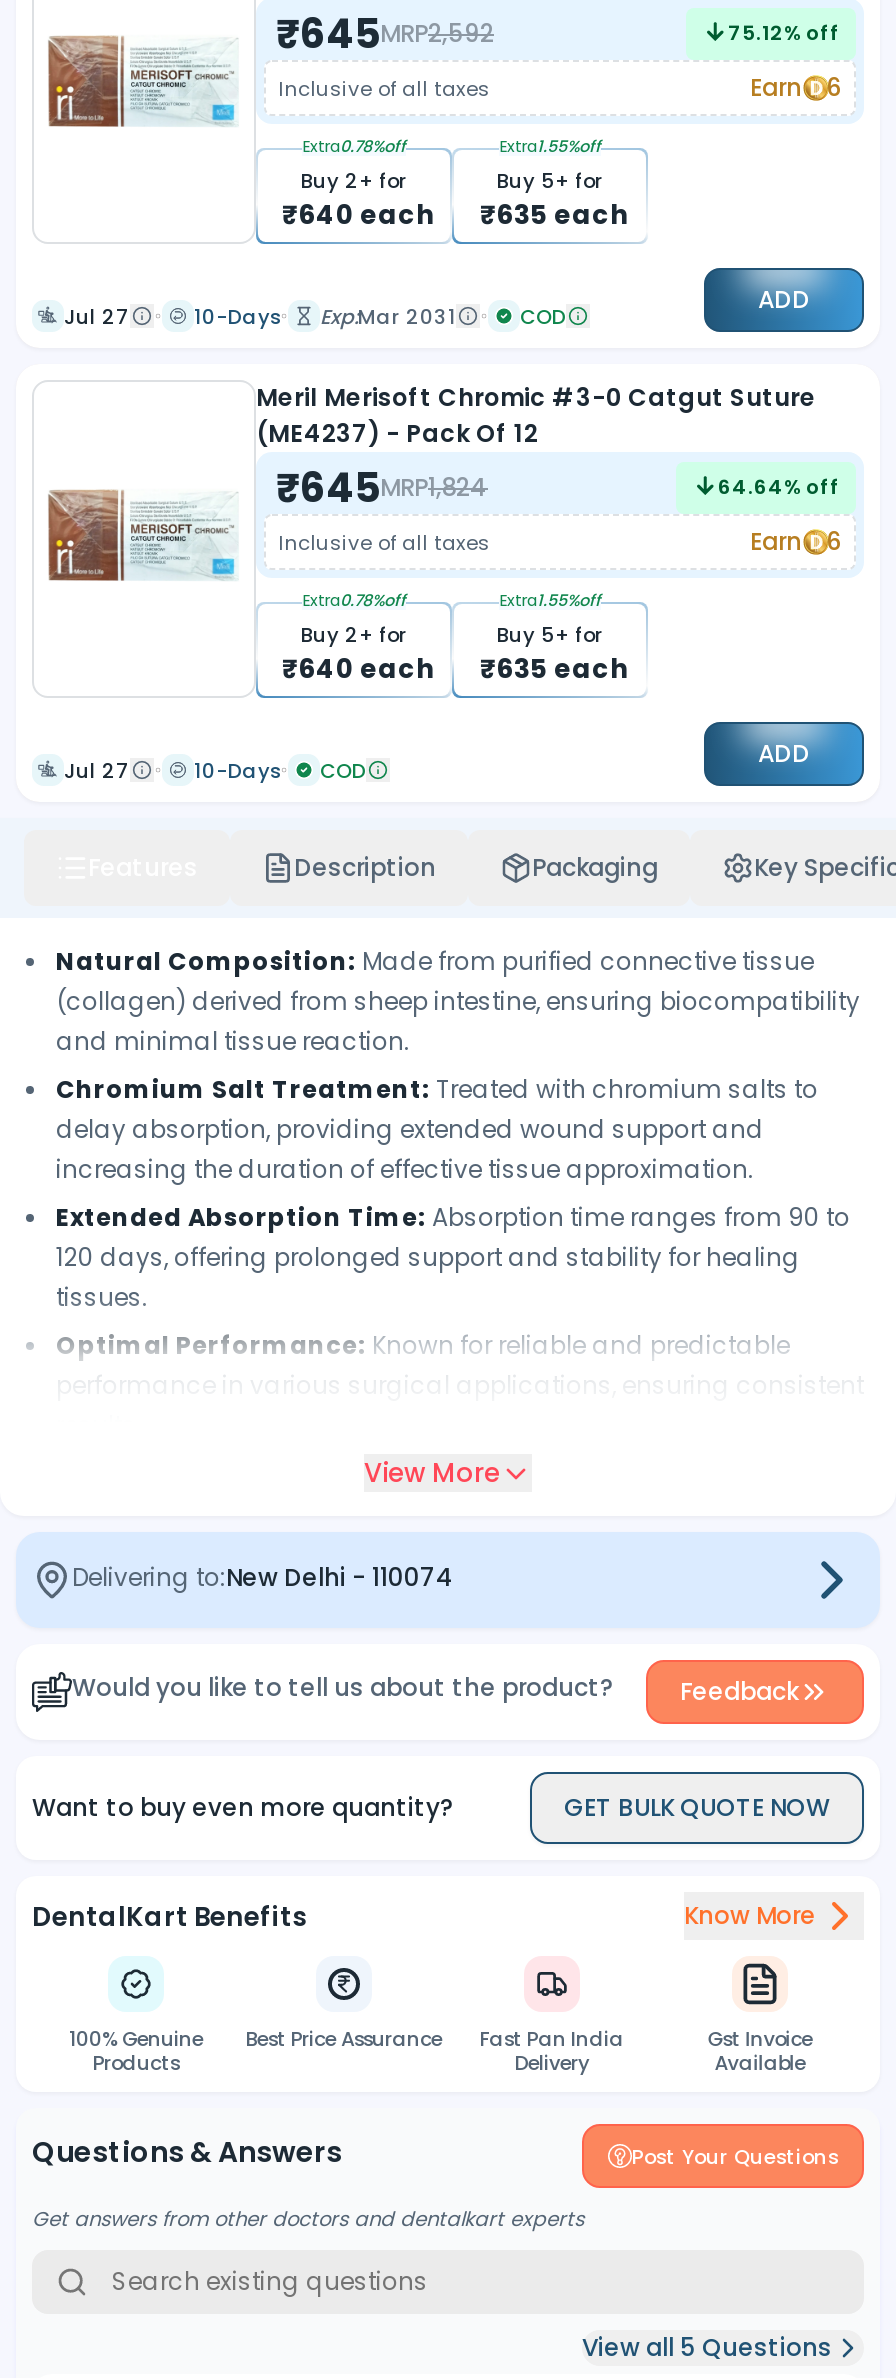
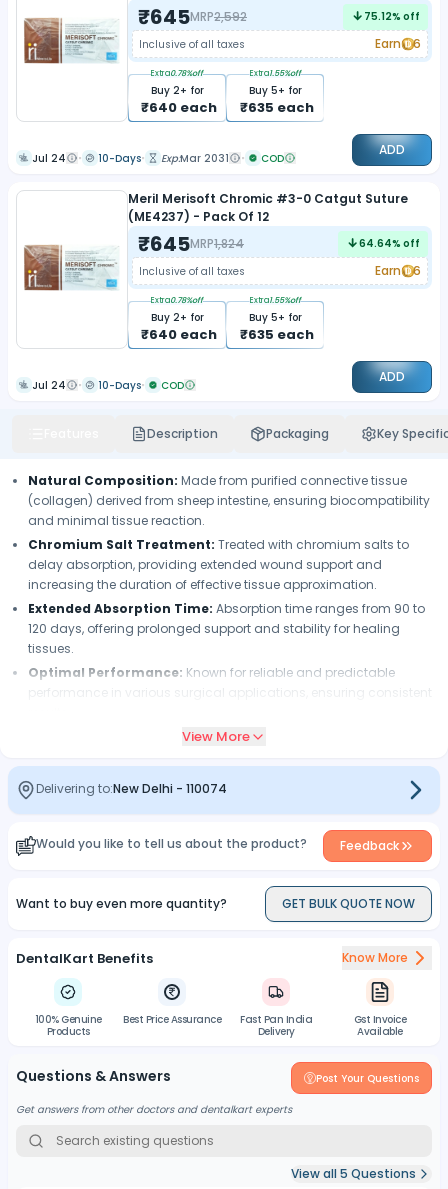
[64,301,130,331] Jul 27 -> [32,150,66,165] Jul 24
[64,755,130,785] Jul 27 -> [32,377,66,392] Jul 24

